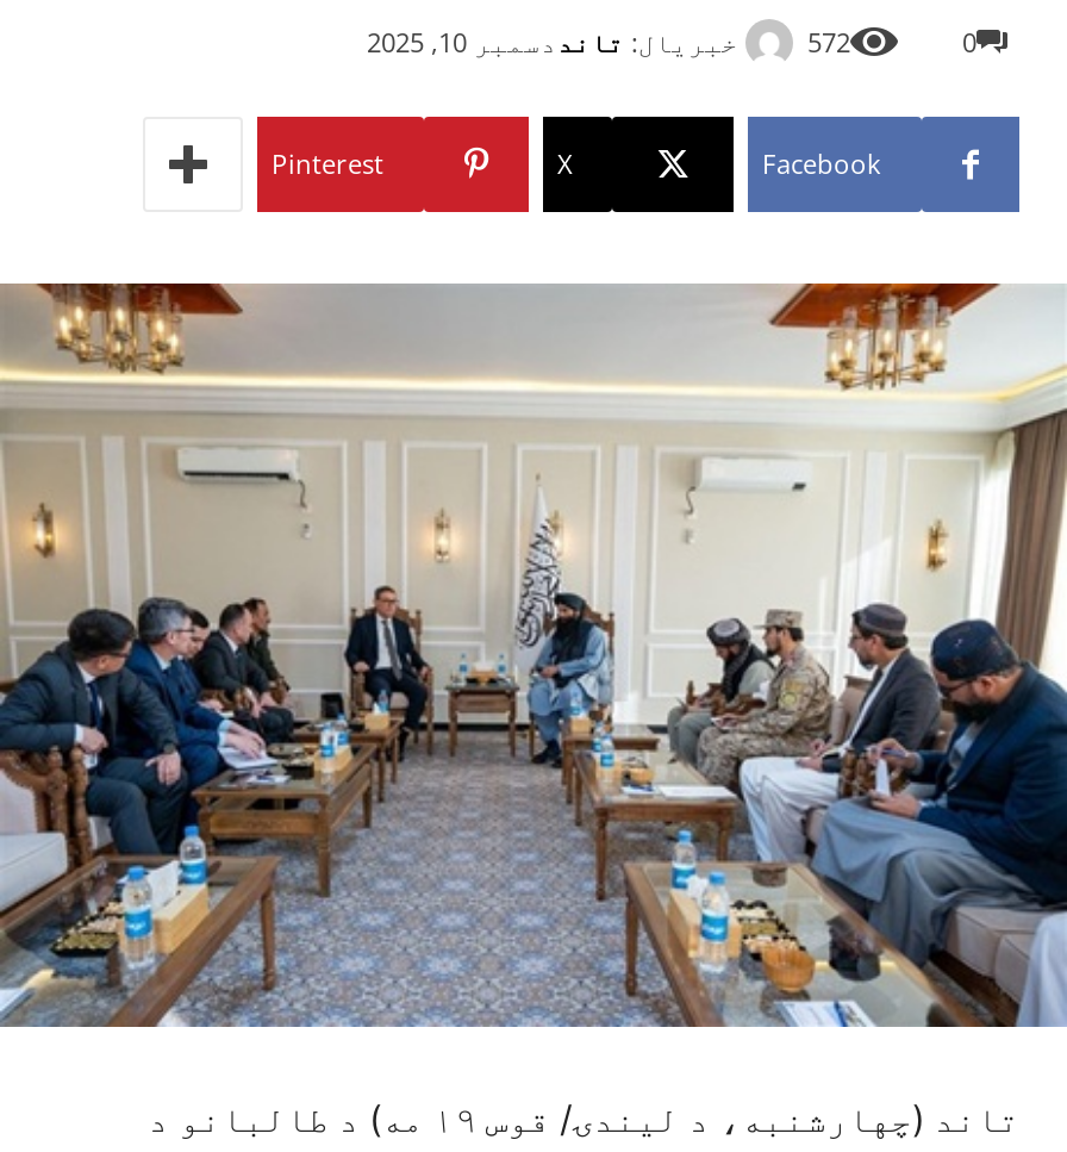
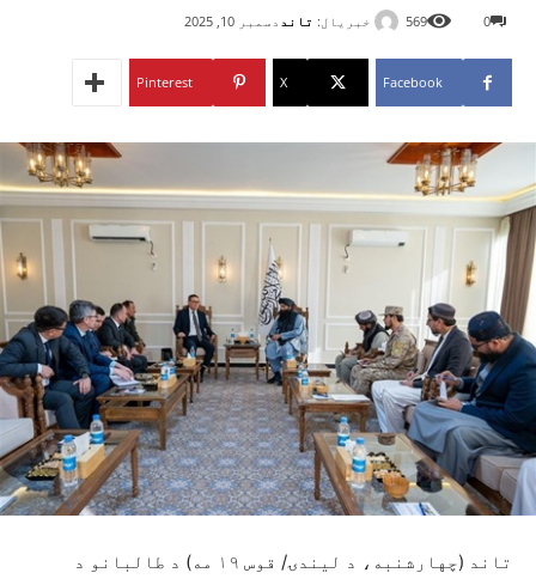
[807,24,850,60] 572 -> [406,12,427,30] 569

